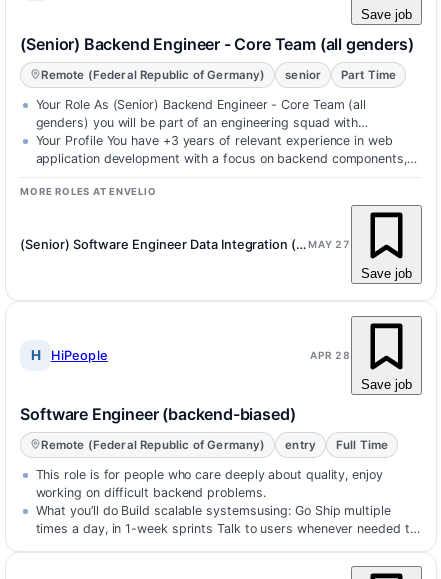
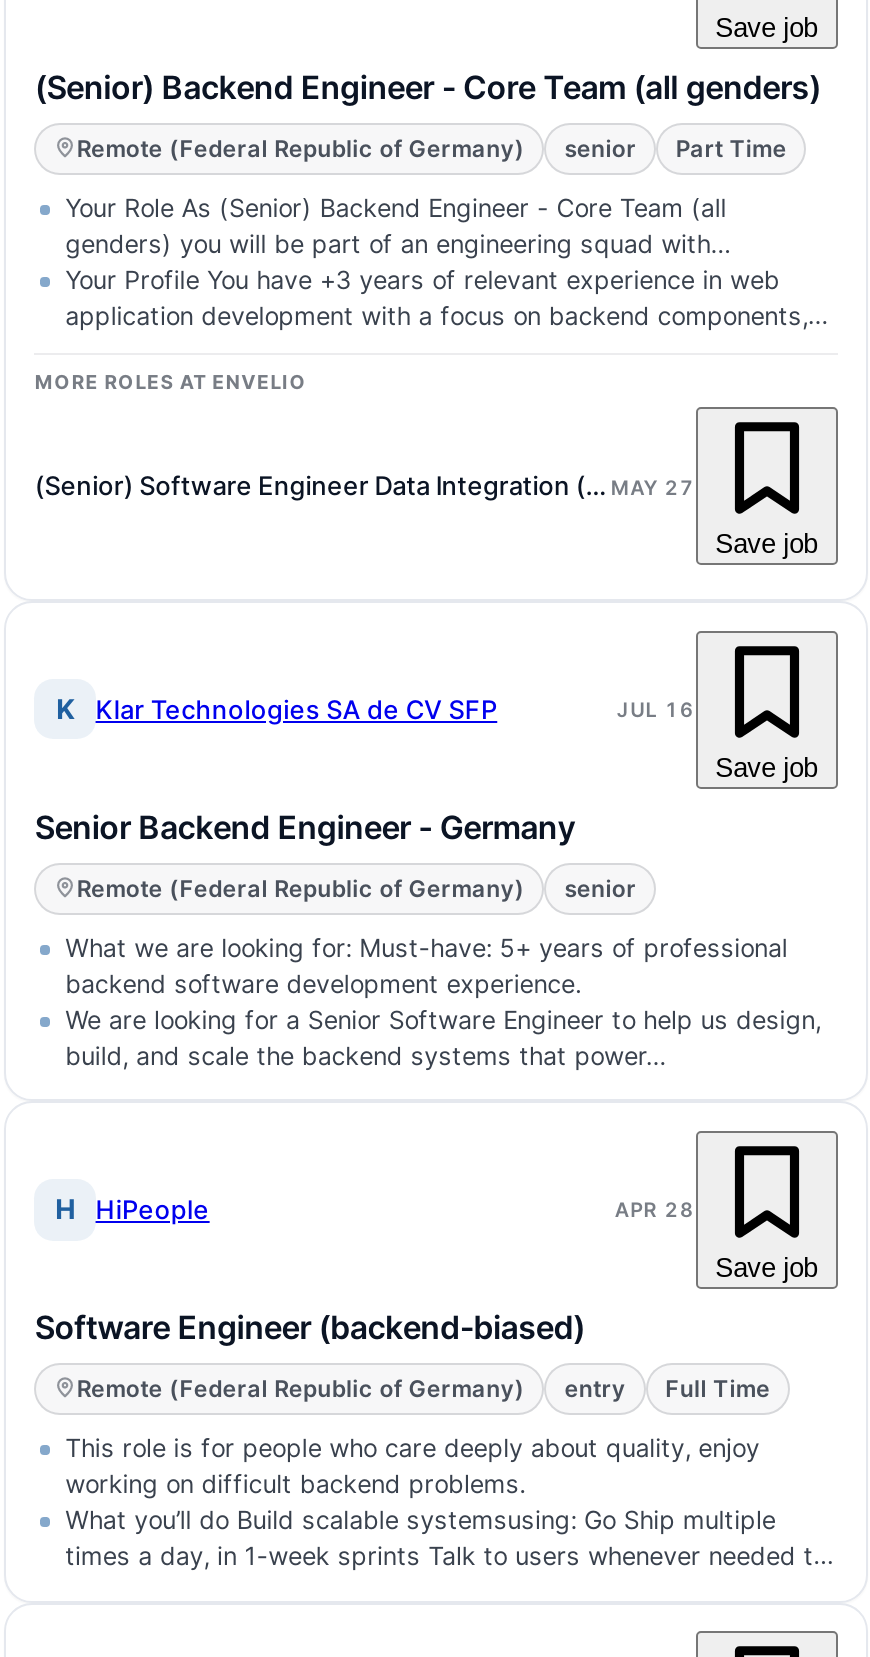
none -> [35,693,821,1070] K | Klar Technologies SA de CV SFP | JUL 16 | Save job | Senior Backend Engineer - Germany | Remote (Federal Republic of Germany) | senior | What we are looking for: Must-have: 5+ years of professional | backend software development experience. | We are looking for a Senior Software Engineer to help us design, | build, and scale the backend systems that power…

